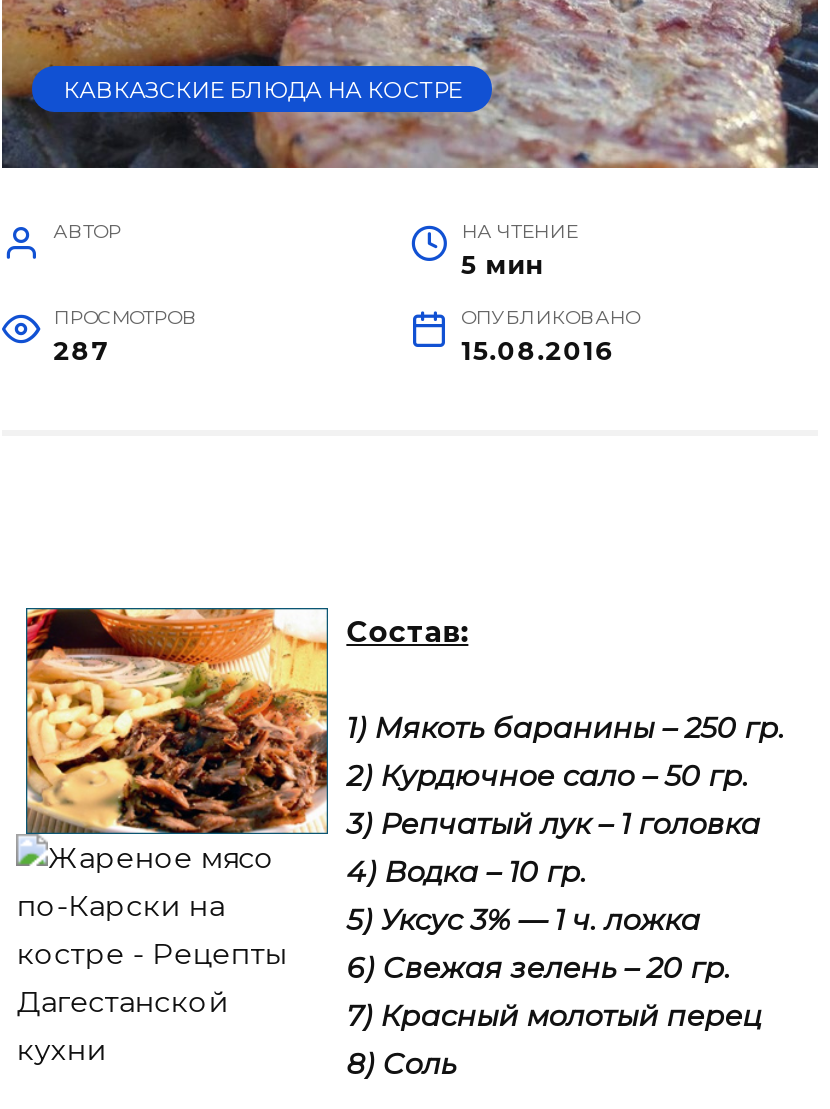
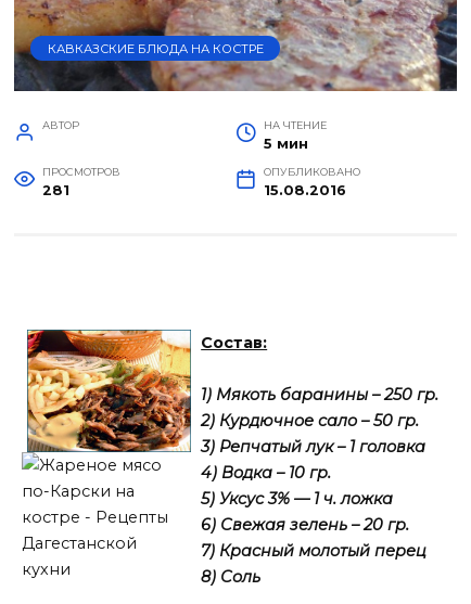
[53,337,109,367] 287 -> [42,183,69,199] 281

